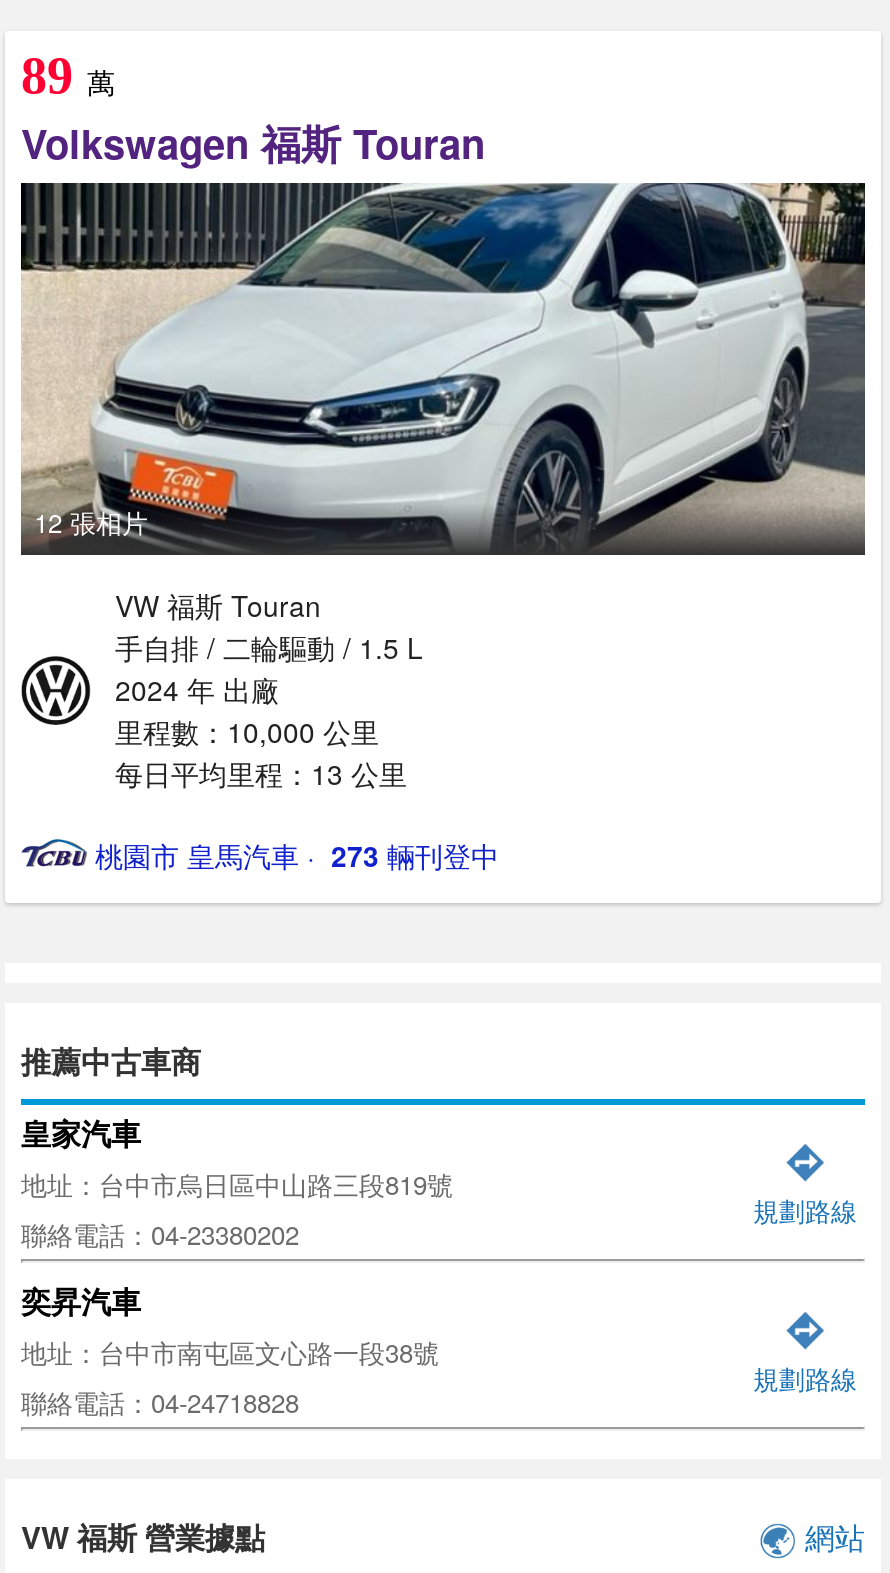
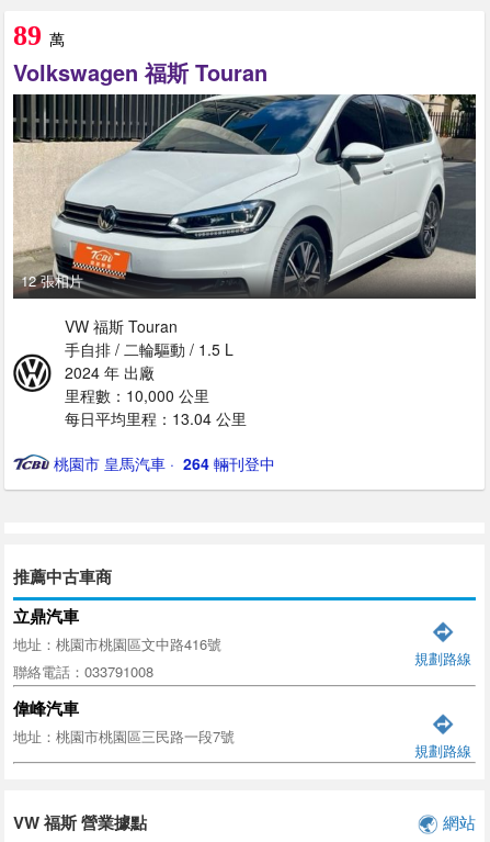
[115,753,407,793] 每日平均里程：13 公里 -> [65,407,247,429] 每日平均里程：13.04 公里
[95,835,499,875] 桃園市 皇馬汽車· 273輛刊登中 -> [54,452,275,474] 桃園市 皇馬汽車· 264輛刊登中
[21,1111,453,1253] 皇家汽車 | 地址：台中市烏日區中山路三段819號 | 聯絡電話：04-23380202 -> [13,604,221,682] 立鼎汽車 | 地址：桃園市桃園區文中路416號 | 聯絡電話：033791008
[21,1278,439,1420] 奕昇汽車 | 地址：台中市南屯區文心路一段38號 | 聯絡電話：04-24718828 -> [13,695,235,746] 偉峰汽車 | 地址：桃園市桃園區三民路一段7號

